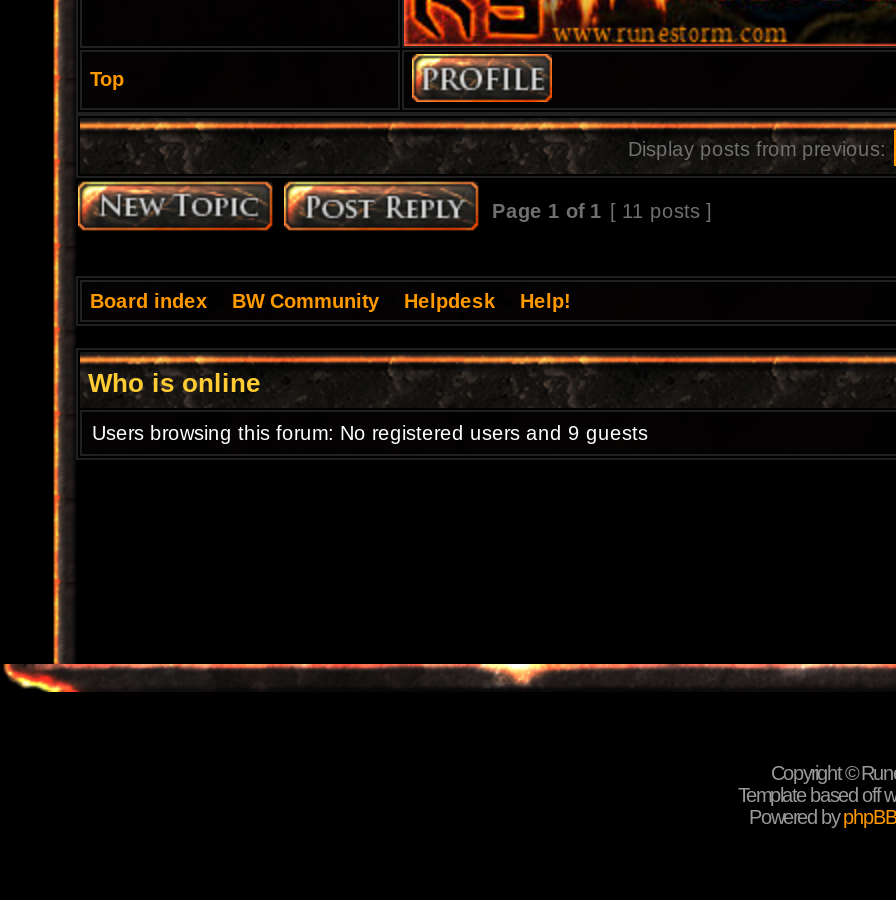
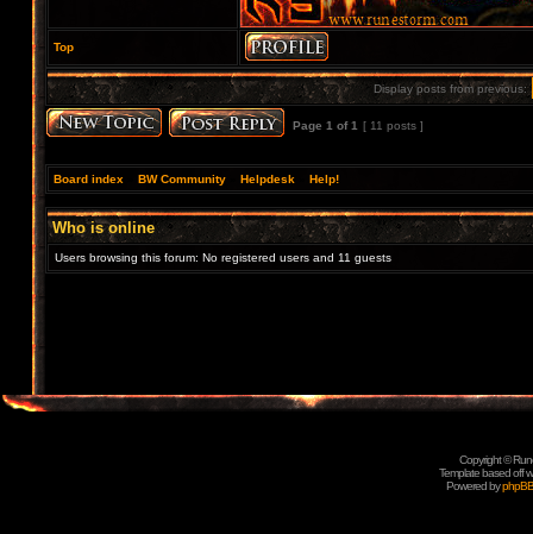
[92,422,648,444] Users browsing this forum: No registered users and 9 guests -> [55,251,391,264] Users browsing this forum: No registered users and 11 guests

